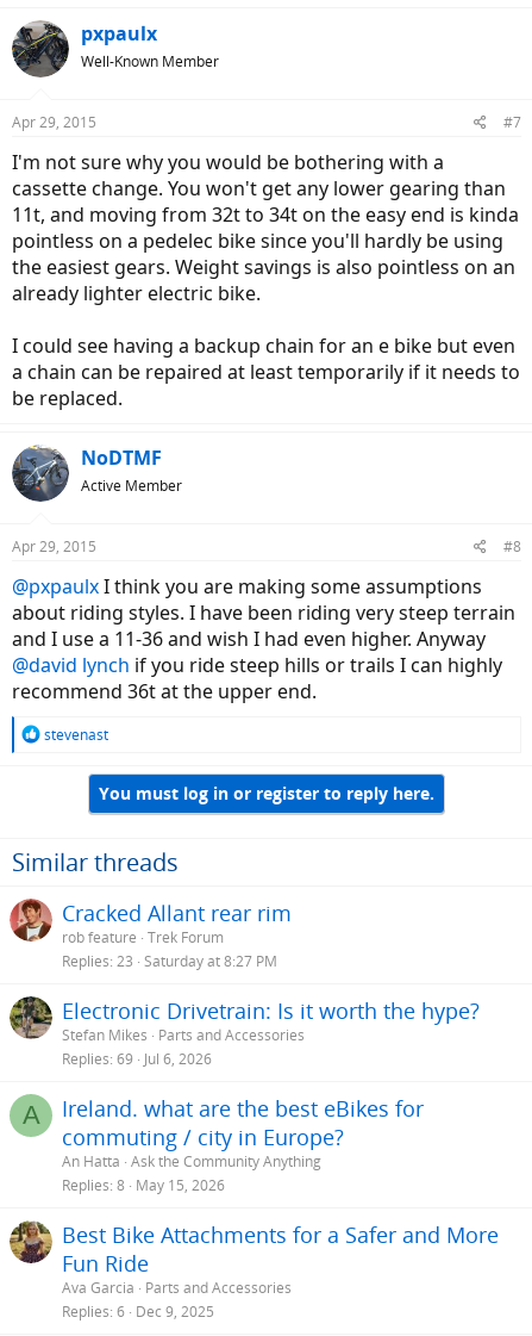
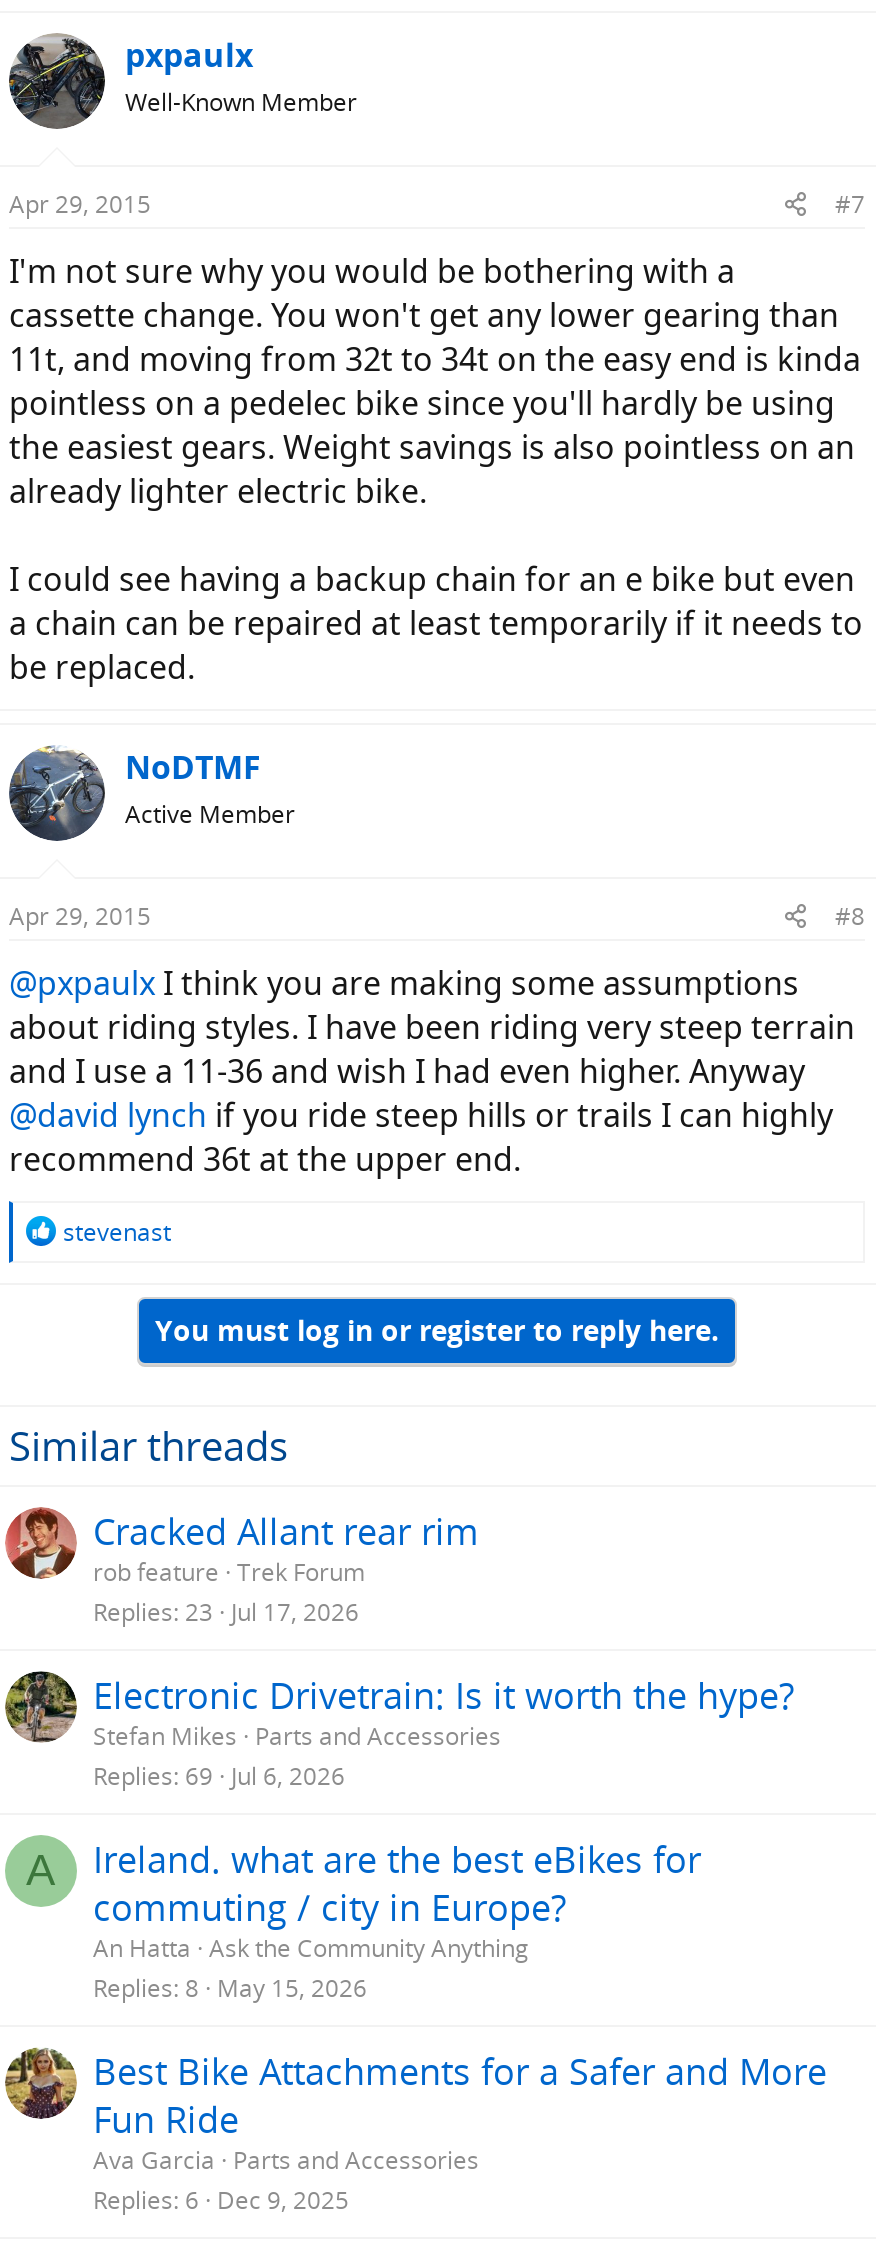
[62,951,277,971] Replies 23 Saturday at 8:27 PM -> [93,1595,359,1629] Replies 23 Jul 17, 2026

